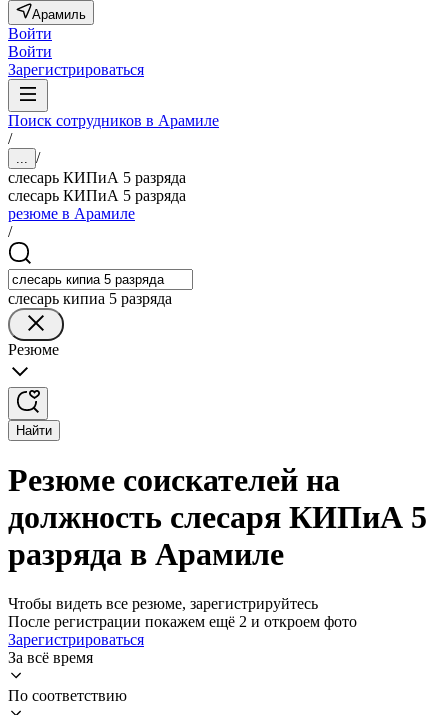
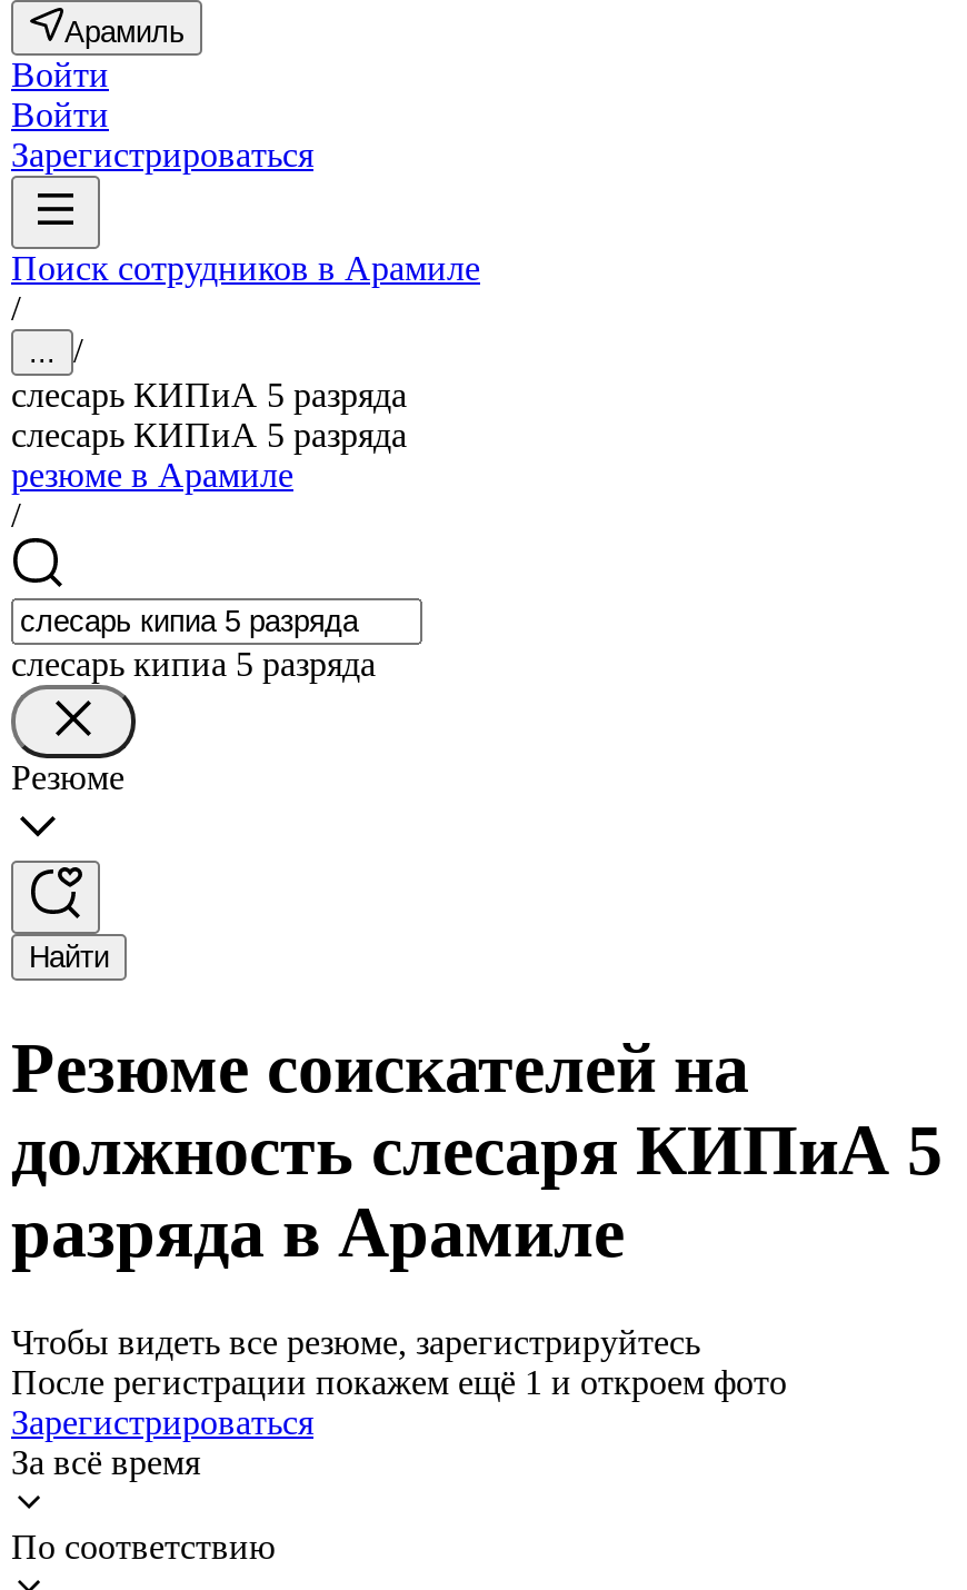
[8,613,357,630] После регистрации покажем ещё 2 и откроем фото -> [11,1363,787,1401] После регистрации покажем ещё 1 и откроем фото

